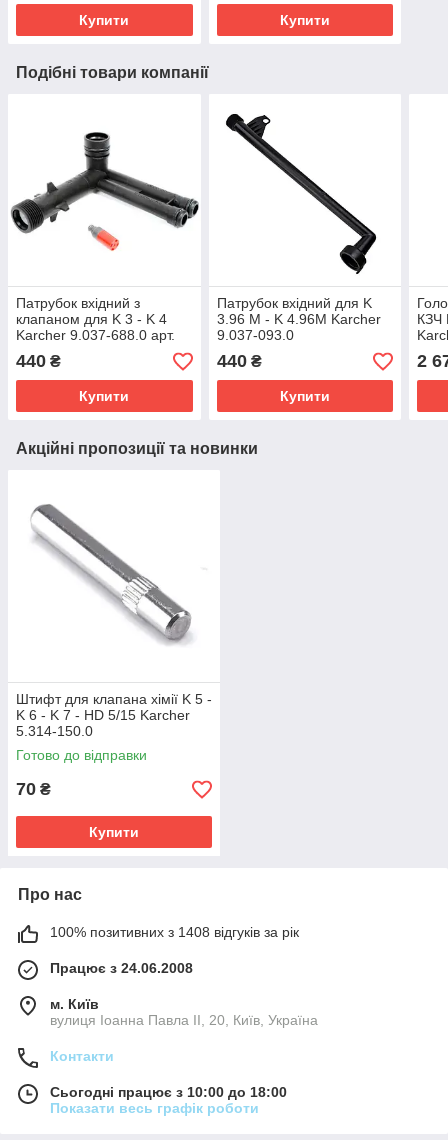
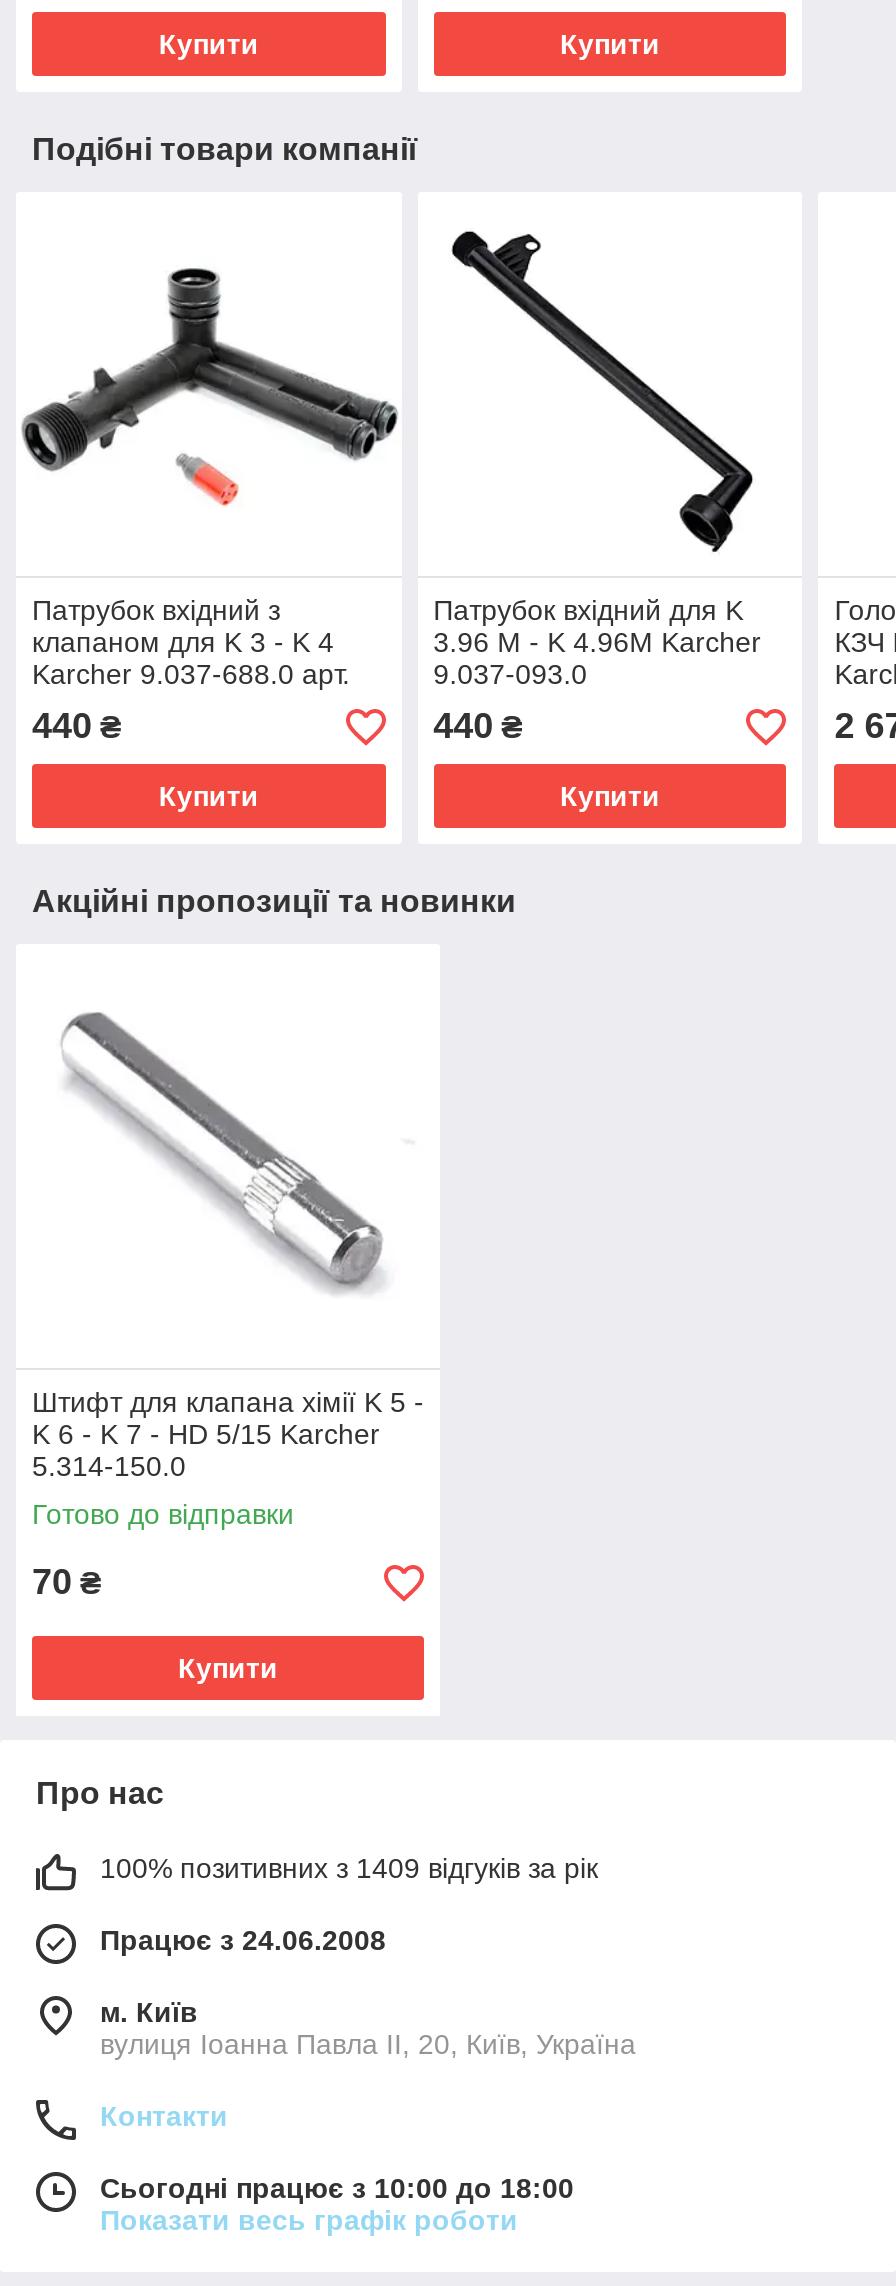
[50,924,299,940] 100% позитивних з 1408 відгуків за рік -> [100,1853,598,1885] 100% позитивних з 1409 відгуків за рік

